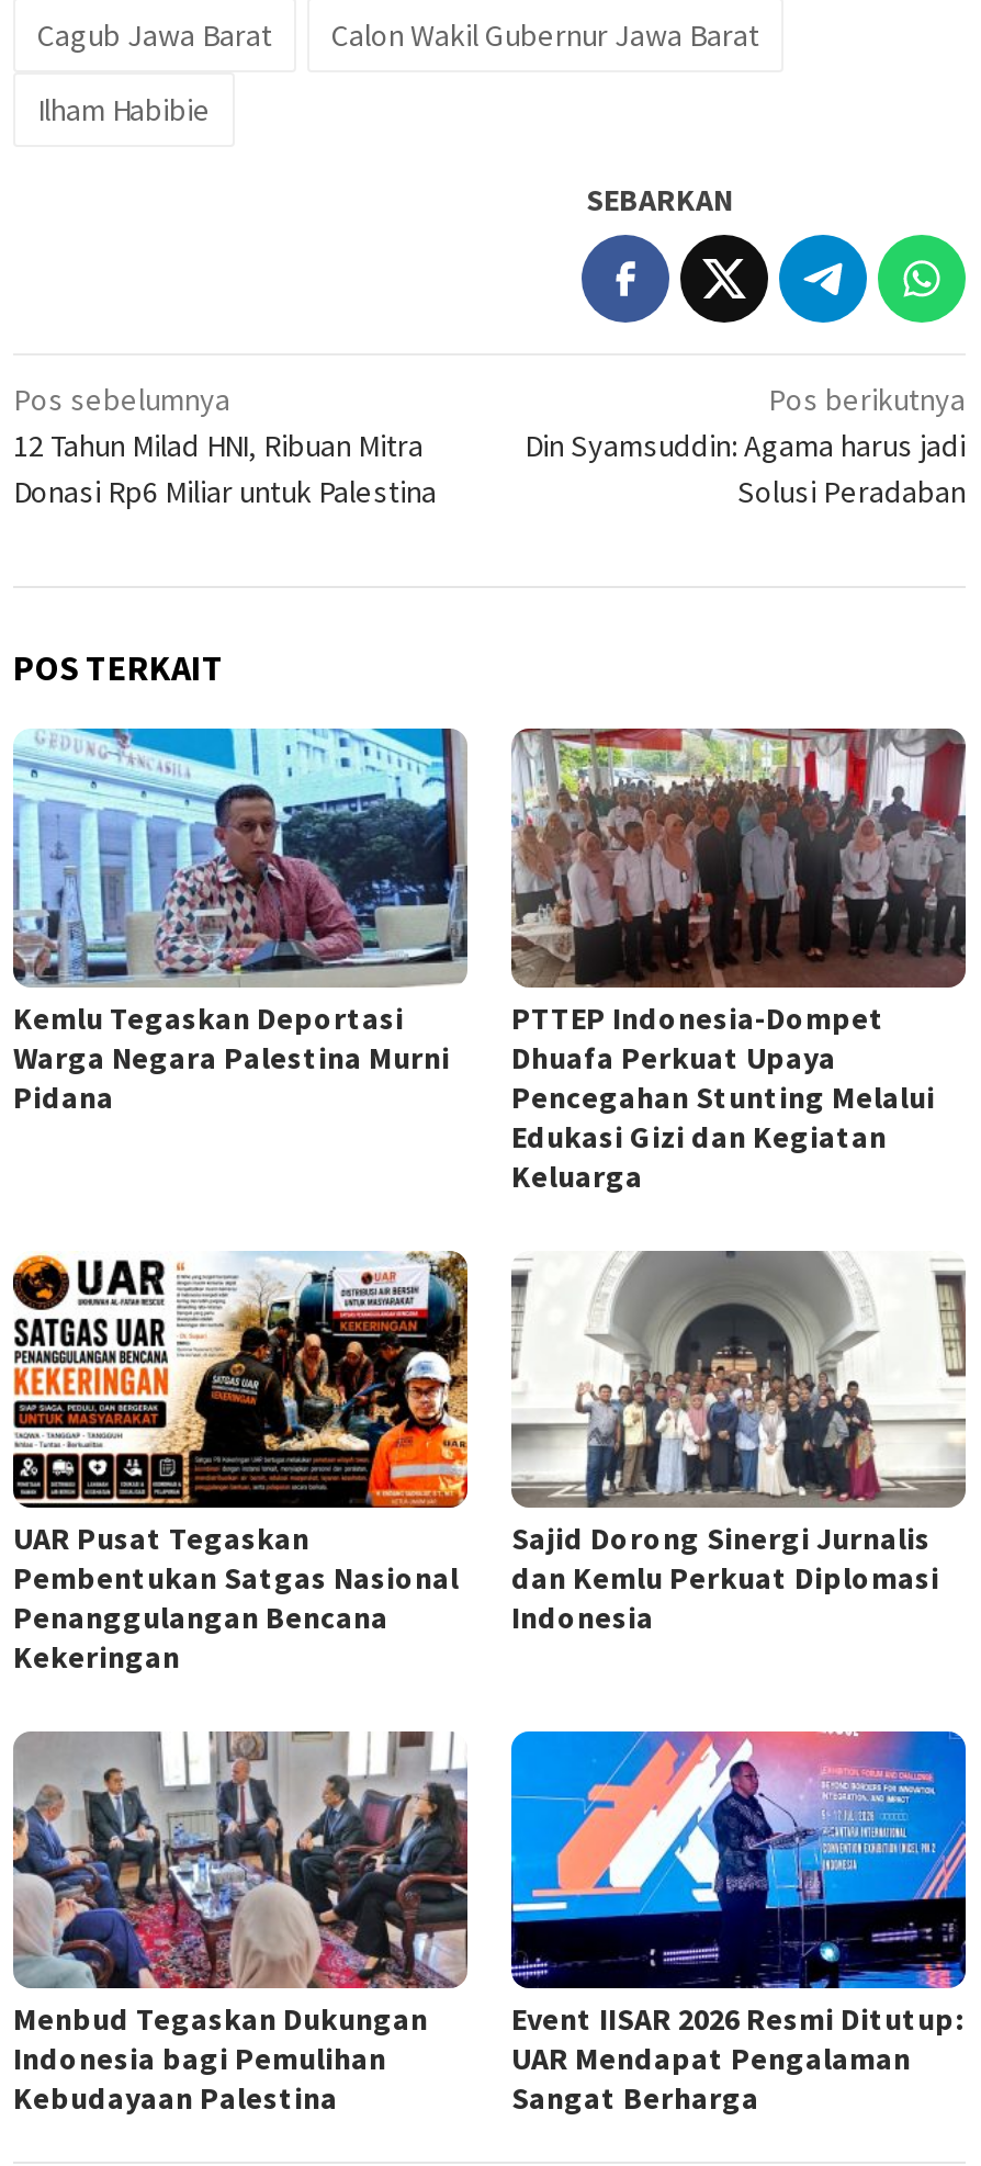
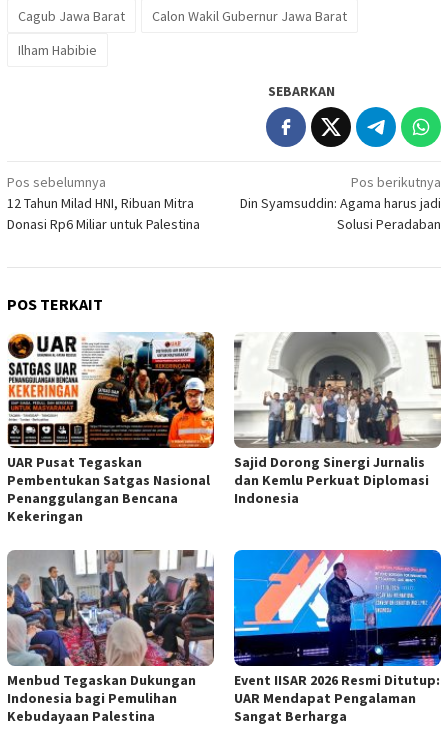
[11,726,470,1116] [image] | Kemlu Tegaskan Deportasi | Warga Negara Palestina Murni | Pidana -> none
[509,726,968,1195] [image] | PTTEP Indonesia-Dompet | Dhuafa Perkuat Upaya | Pencegahan Stunting Melalui | Edukasi Gizi dan Kegiatan | Keluarga -> none

